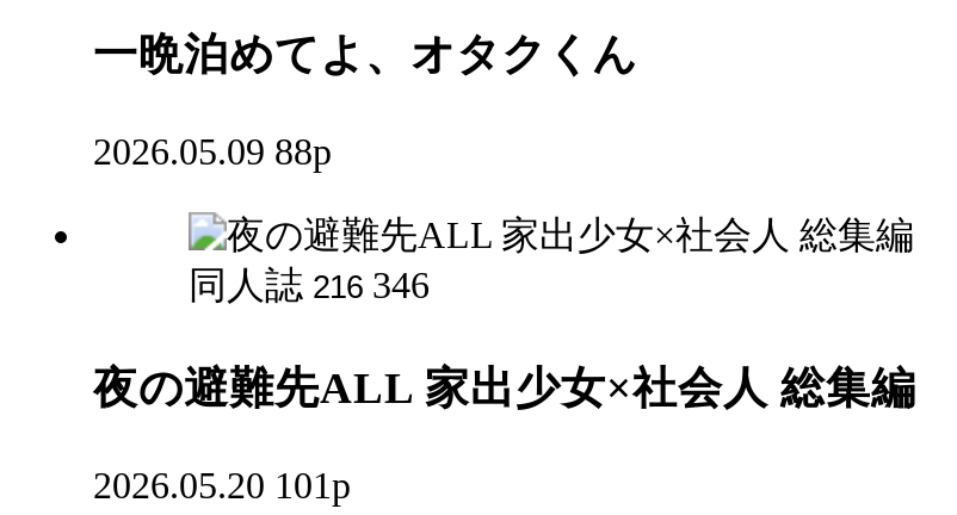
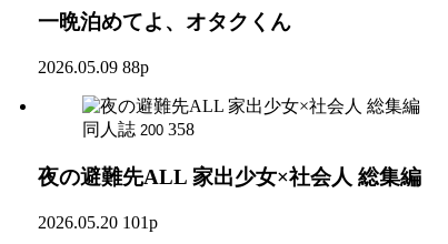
[189,265,430,305] 同人誌 216 346 -> [82,120,195,139] 同人誌 200 358

